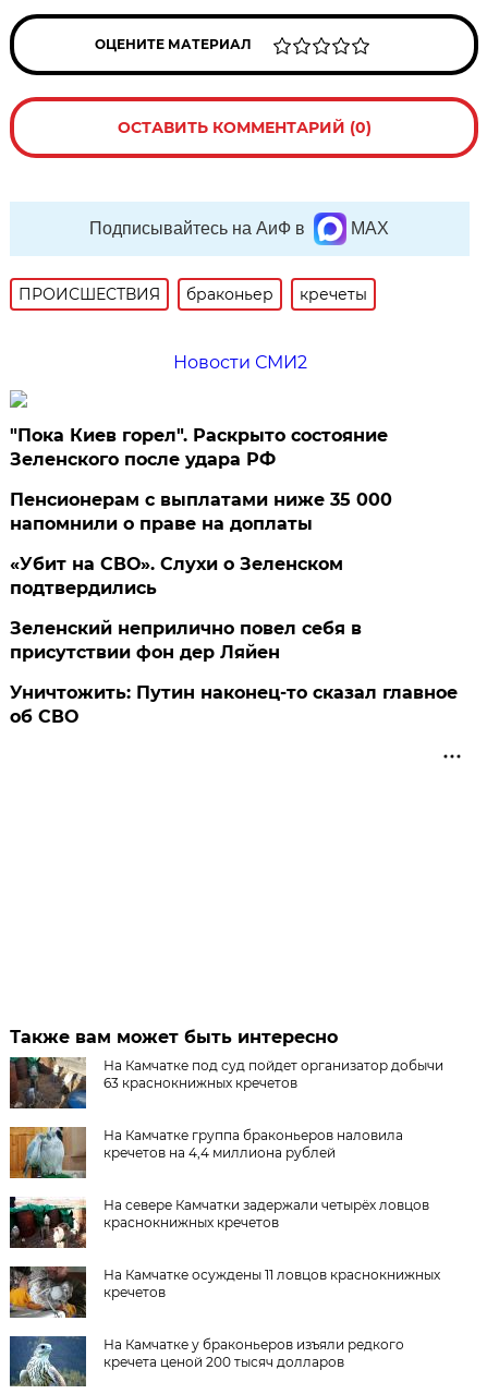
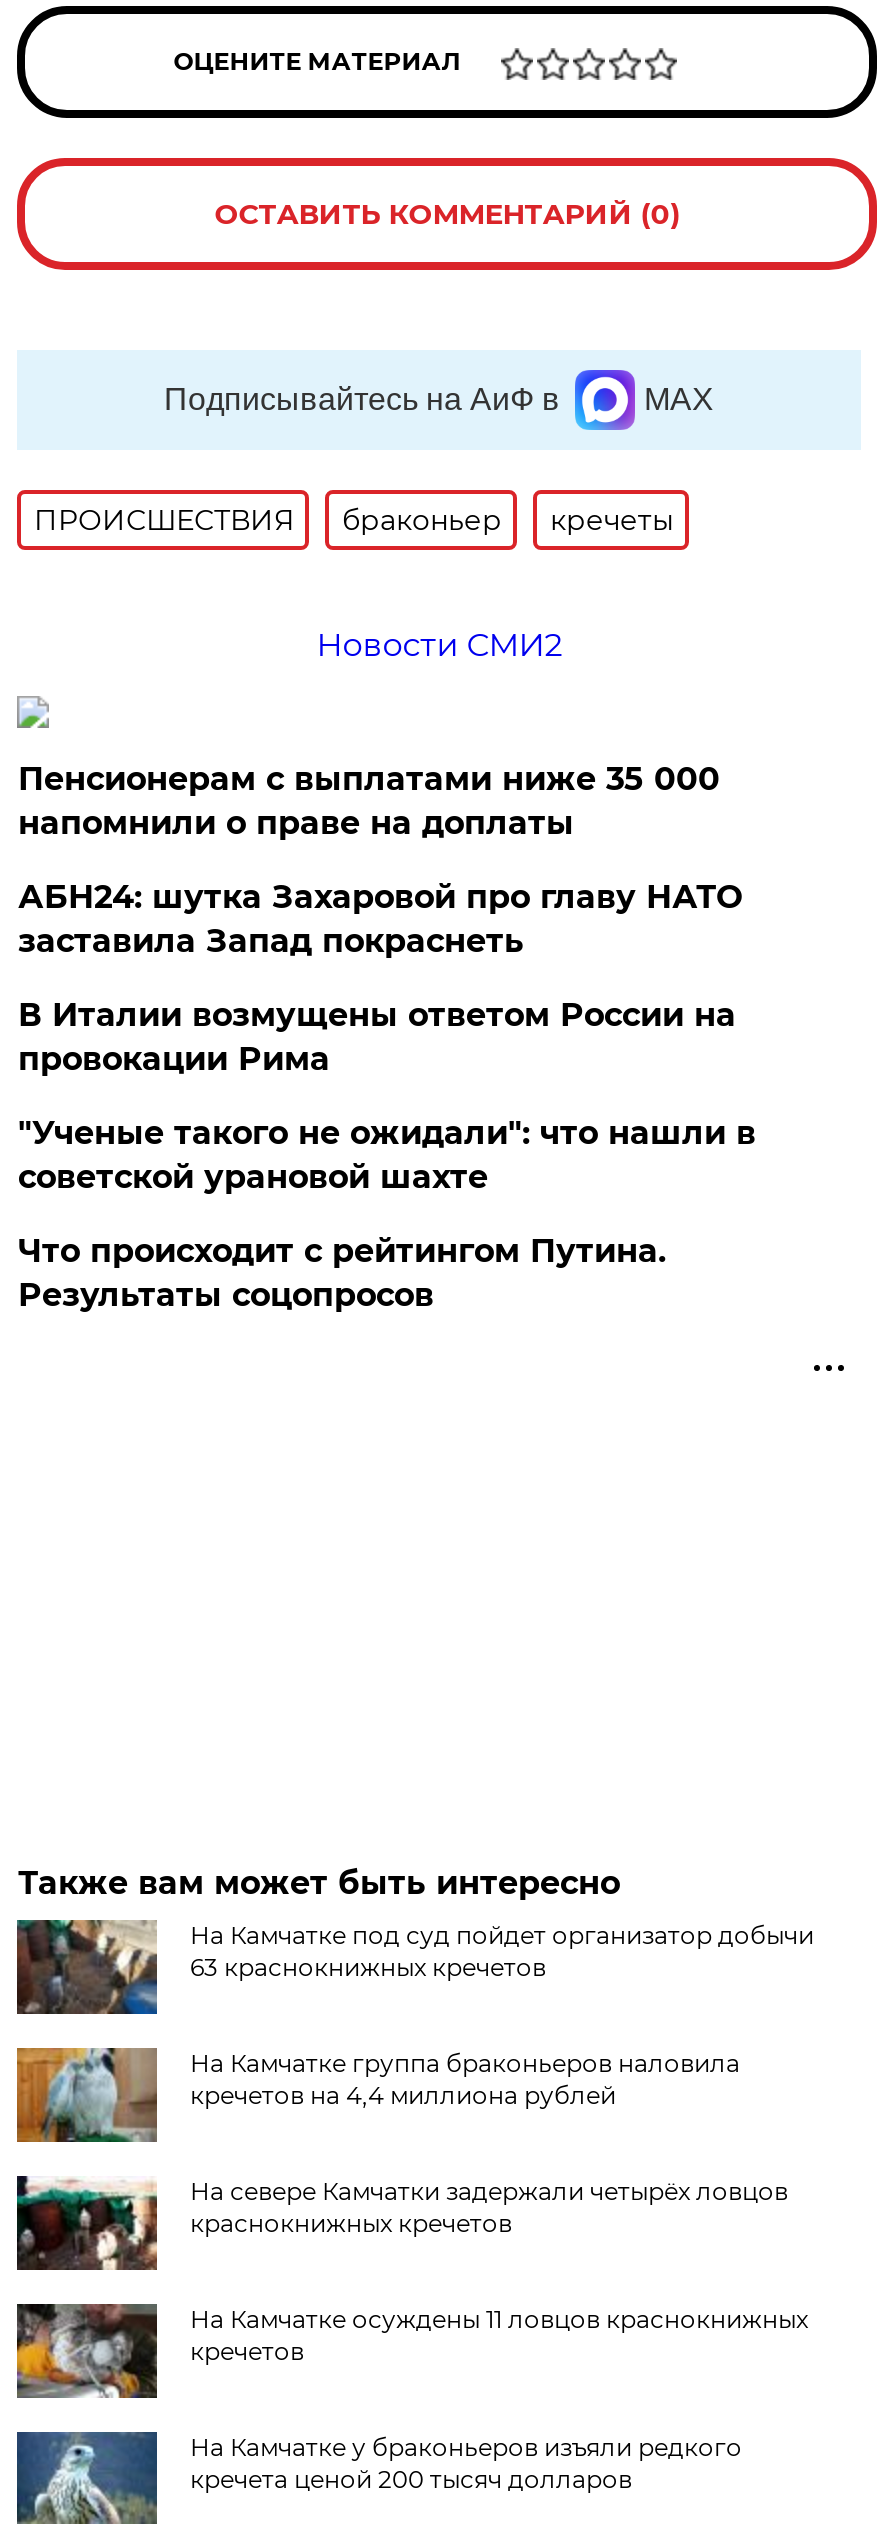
[10,425,388,470] "Пока Киев горел". Раскрыто состояние | Зеленского после удара РФ -> none
moved [10,490,393,534] -> [18,760,720,842]: Пенсионерам с выплатами ниже 35 000 | напомнили о праве на доплаты
[10,554,458,727] «Убит на СВО». Слухи о Зеленском | подтвердились | Зеленский неприлично повел cебя в | присутствии фон дер Ляйен | Уничтожить: Путин наконец-то сказал главное | об СВО -> [18,878,756,1314] АБН24: шутка Захаровой про главу НАТО | заставила Запад покраснеть | В Италии возмущены ответом России на | провокации Рима | "Ученые такого не ожидали": что нашли в | советской урановой шахте | Что происходит с рейтингом Путина. | Результаты соцопросов

